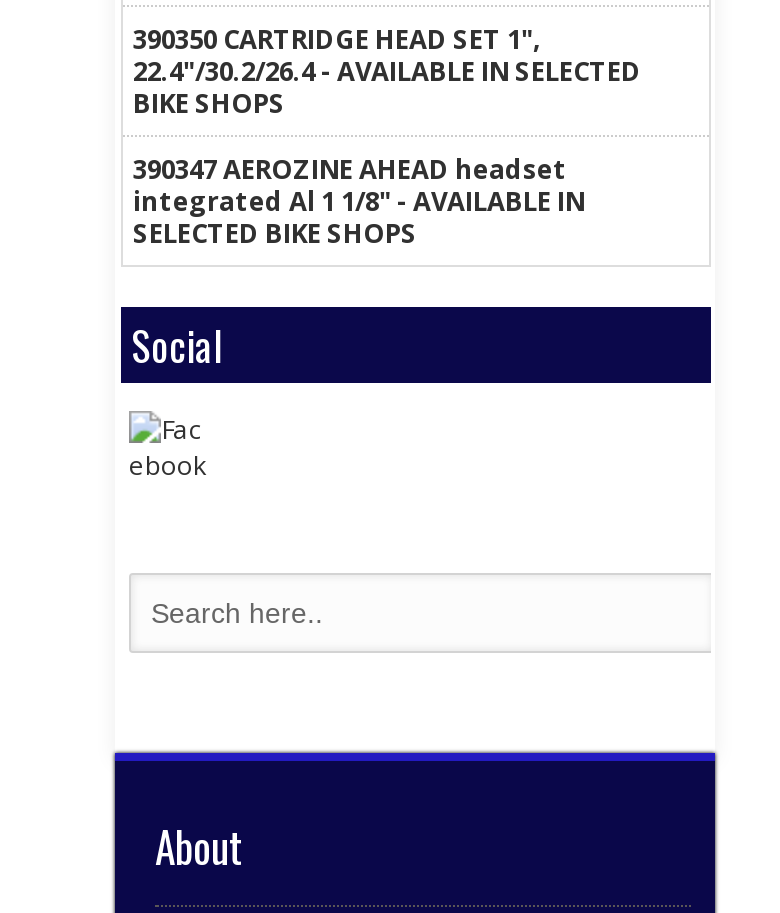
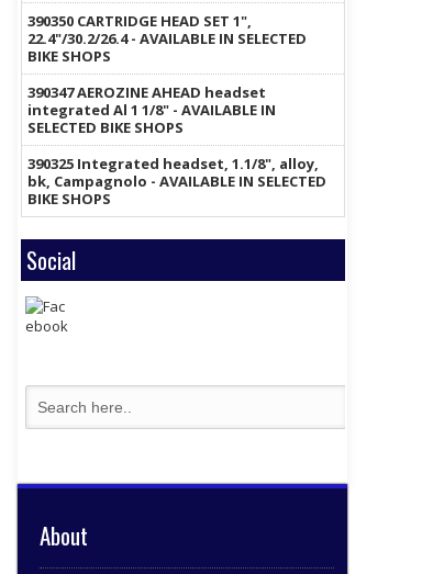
none -> [27,154,326,209] 390325 Integrated headset, 1.1/8", alloy, | bk, Campagnolo - AVAILABLE IN SELECTED | BIKE SHOPS

